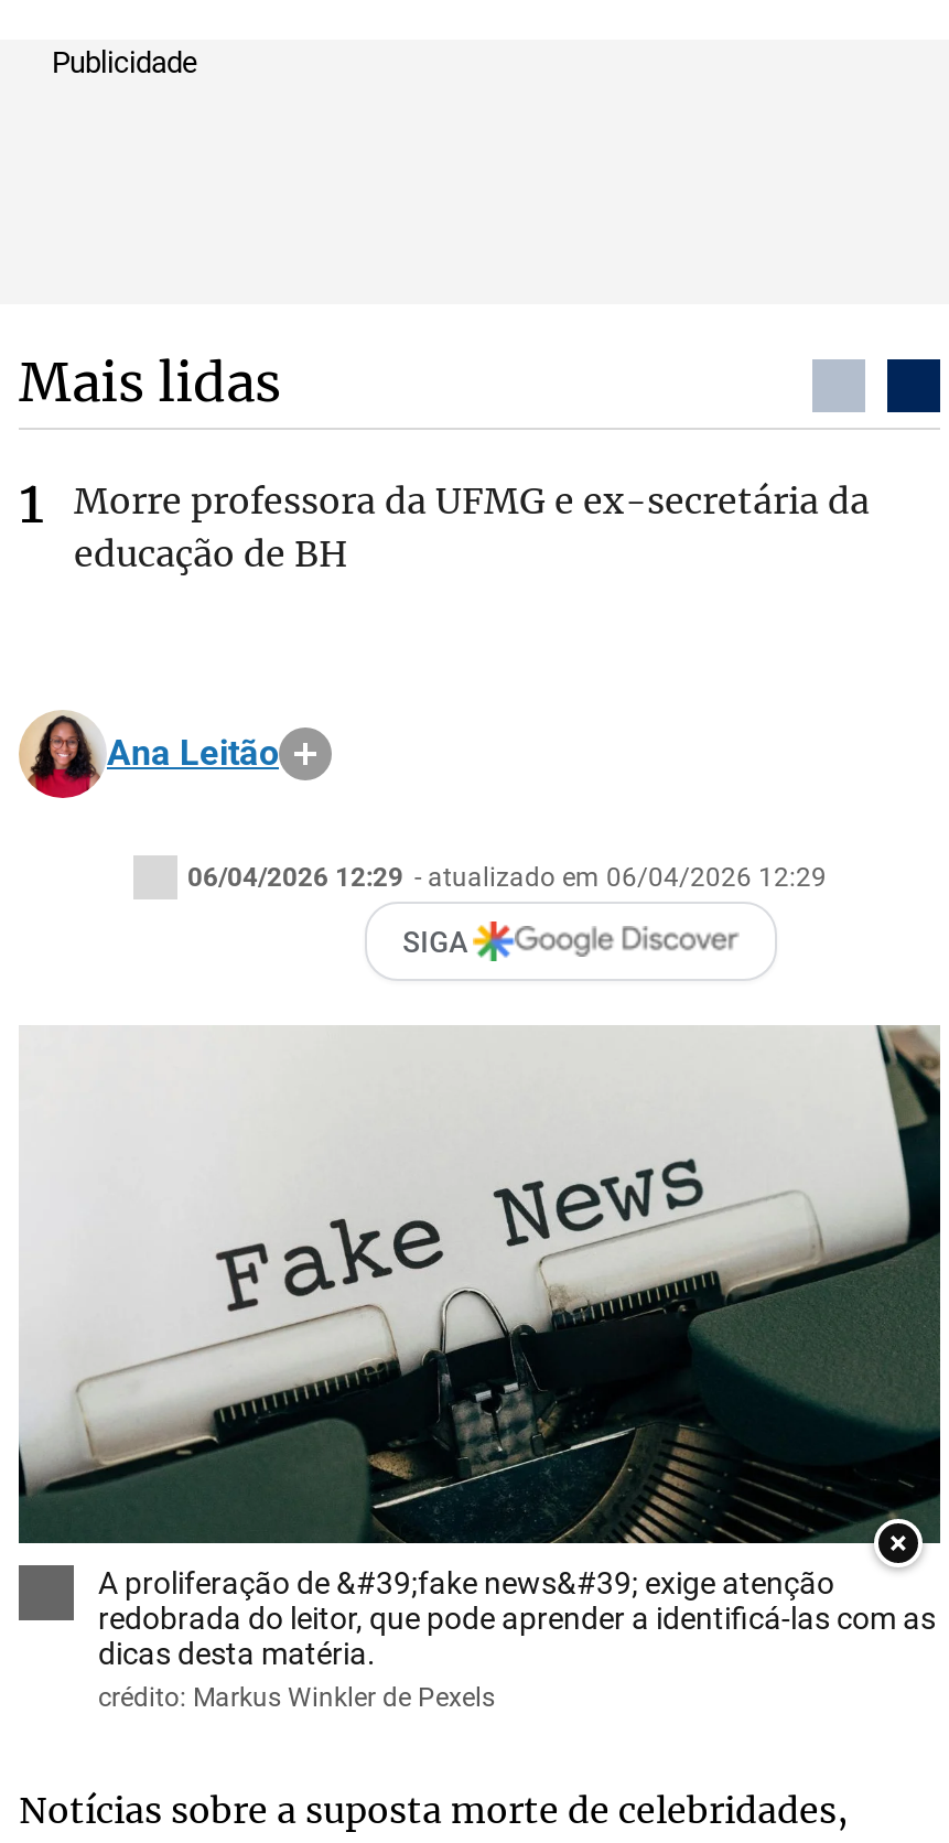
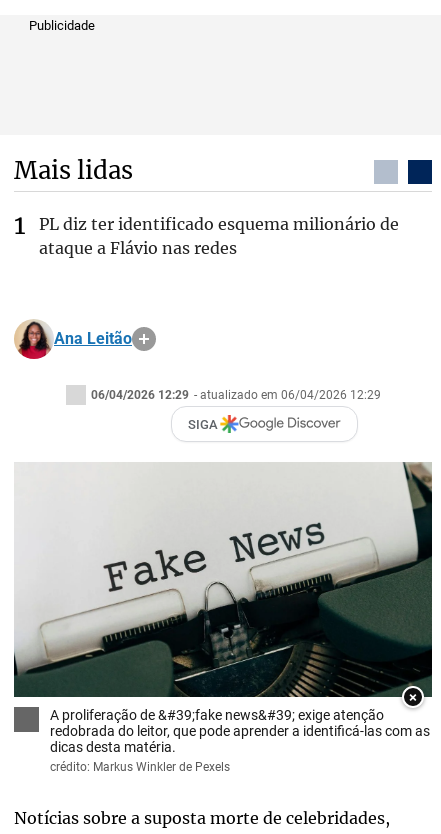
[74,478,870,575] Morre professora da UFMG e ex-secretária da | educação de BH -> [39,214,399,258] PL diz ter identificado esquema milionário de | ataque a Flávio nas redes

